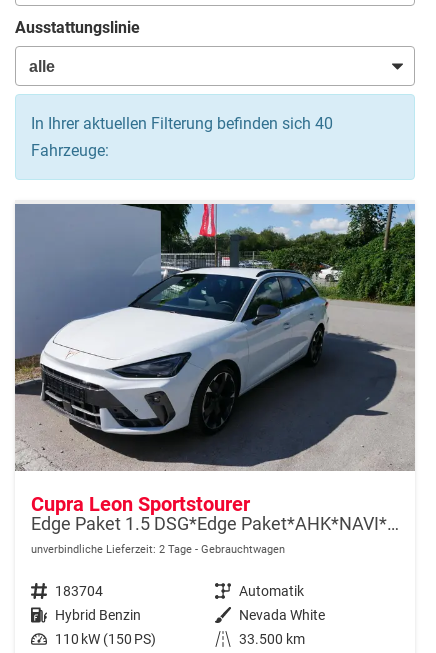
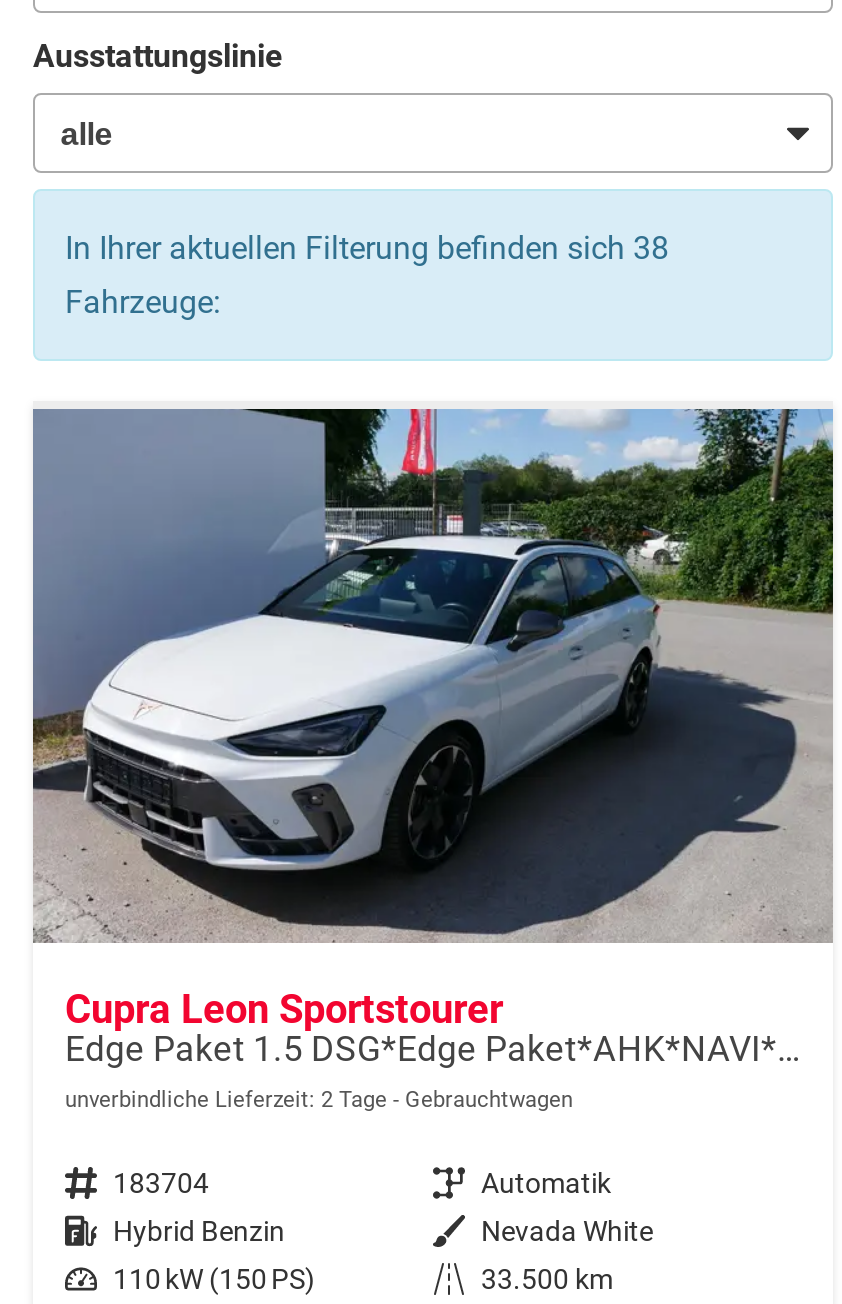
[31,114,333,133] In Ihrer aktuellen Filterung befinden sich 40 -> [65,229,669,267] In Ihrer aktuellen Filterung befinden sich 38

